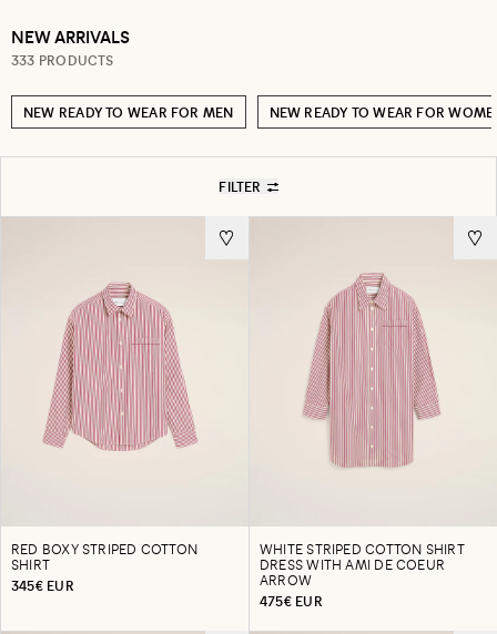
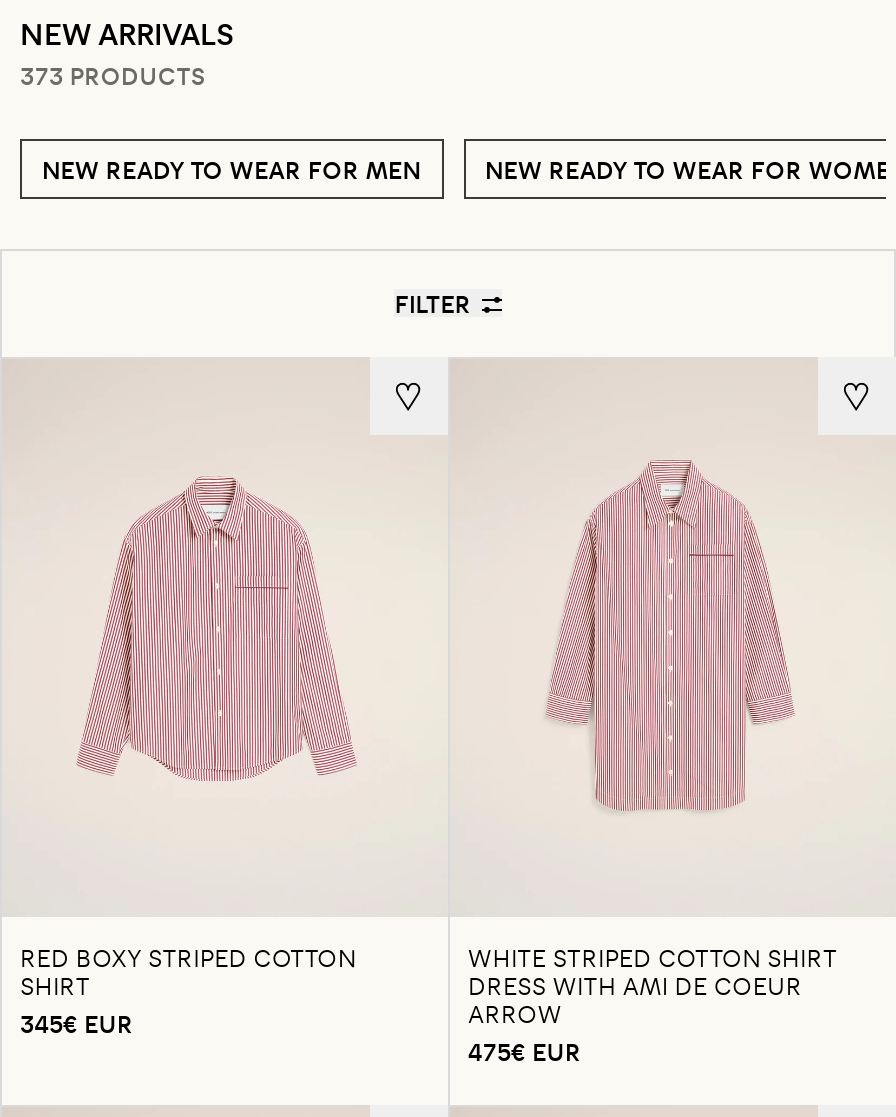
[11,51,114,69] 333 PRODUCTS -> [20,59,205,91] 373 PRODUCTS

